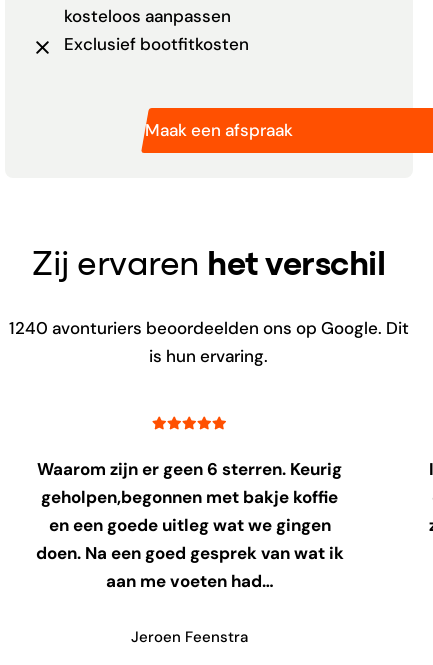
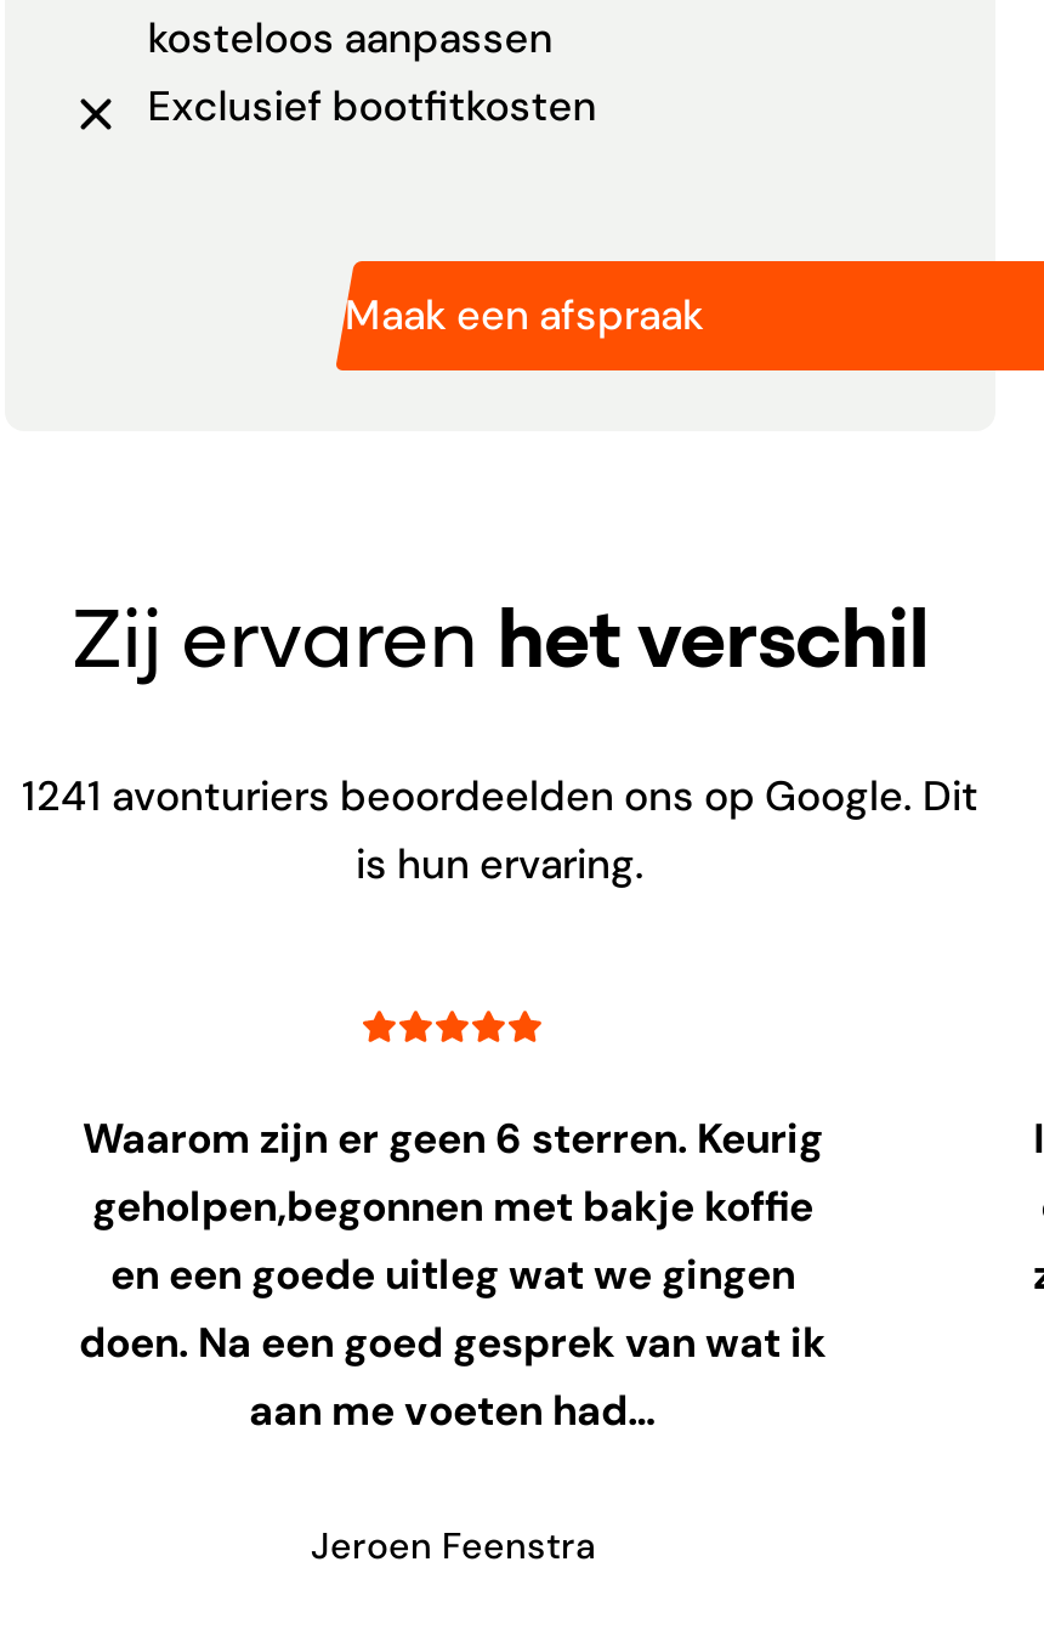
[9,317,409,339] 1240 avonturiers beoordeelden ons op Google. Dit -> [22,768,978,822] 1241 avonturiers beoordeelden ons op Google. Dit

